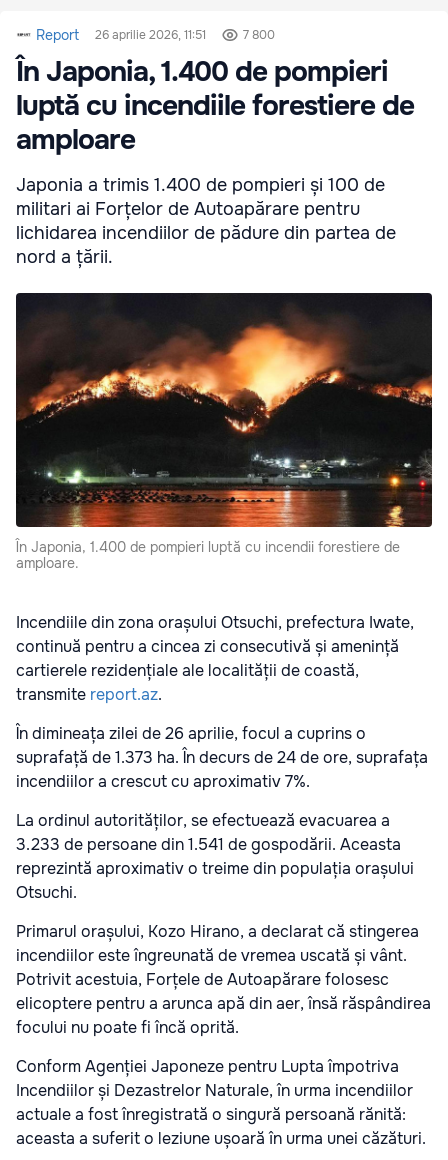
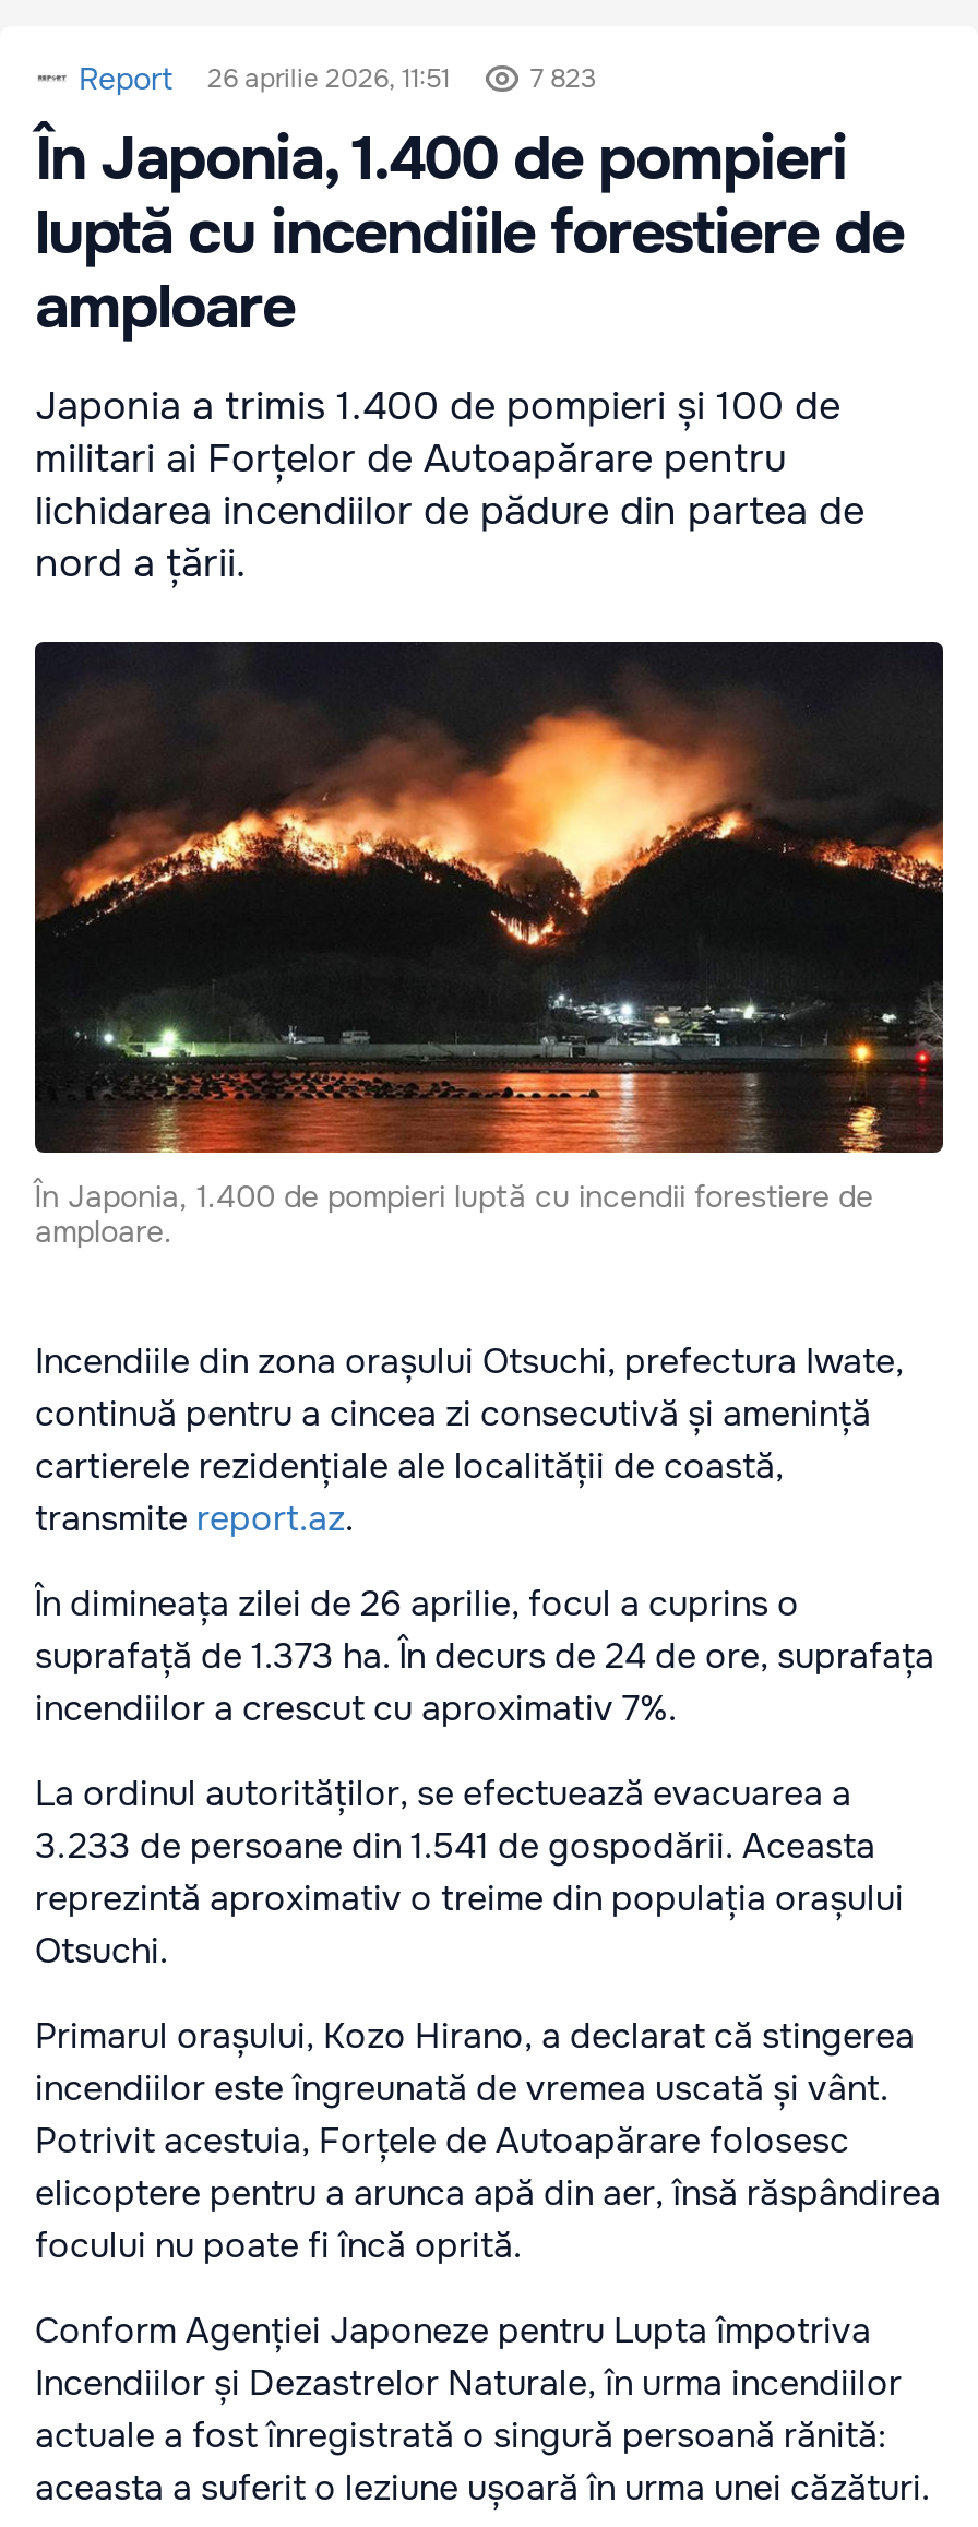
[243,27,275,43] 7 800 -> [530,62,596,97] 7 823

